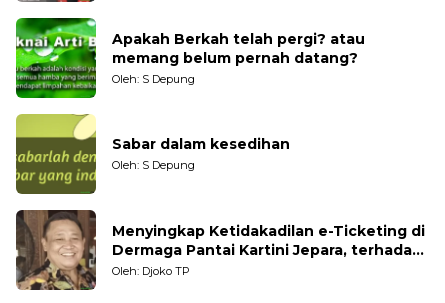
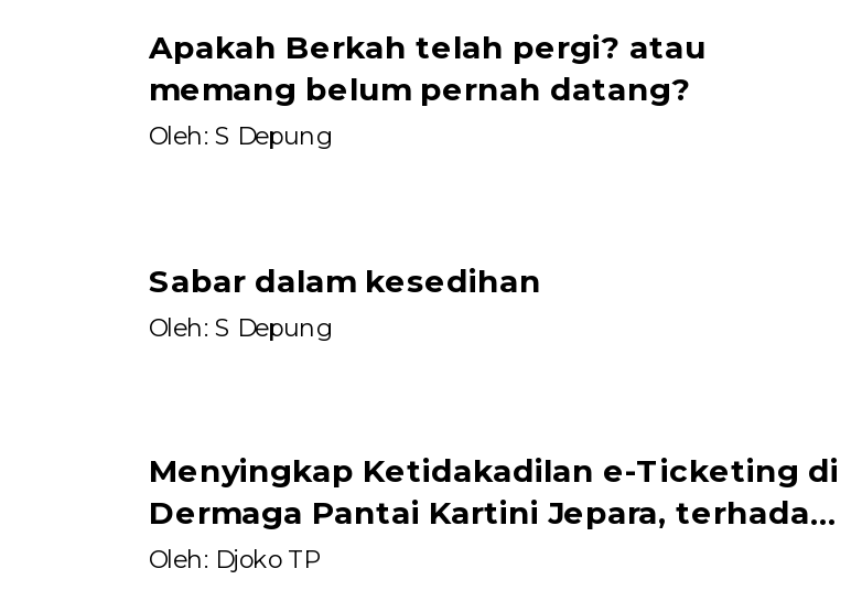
[15,17,97,99] [image] -> none
[15,113,97,195] [image] -> none
[15,209,97,291] [image] -> none

